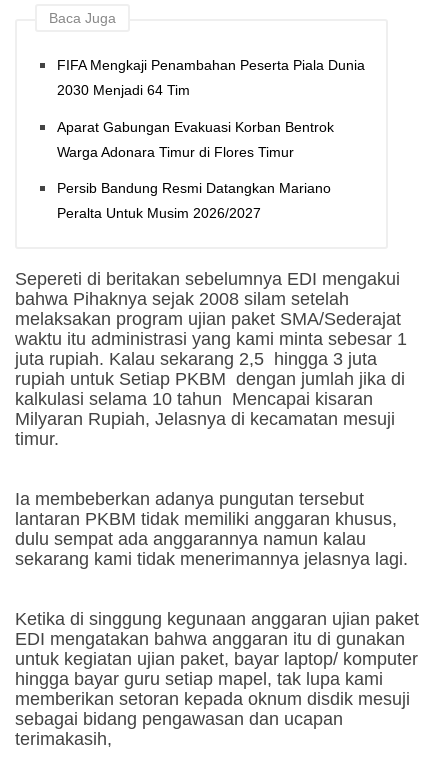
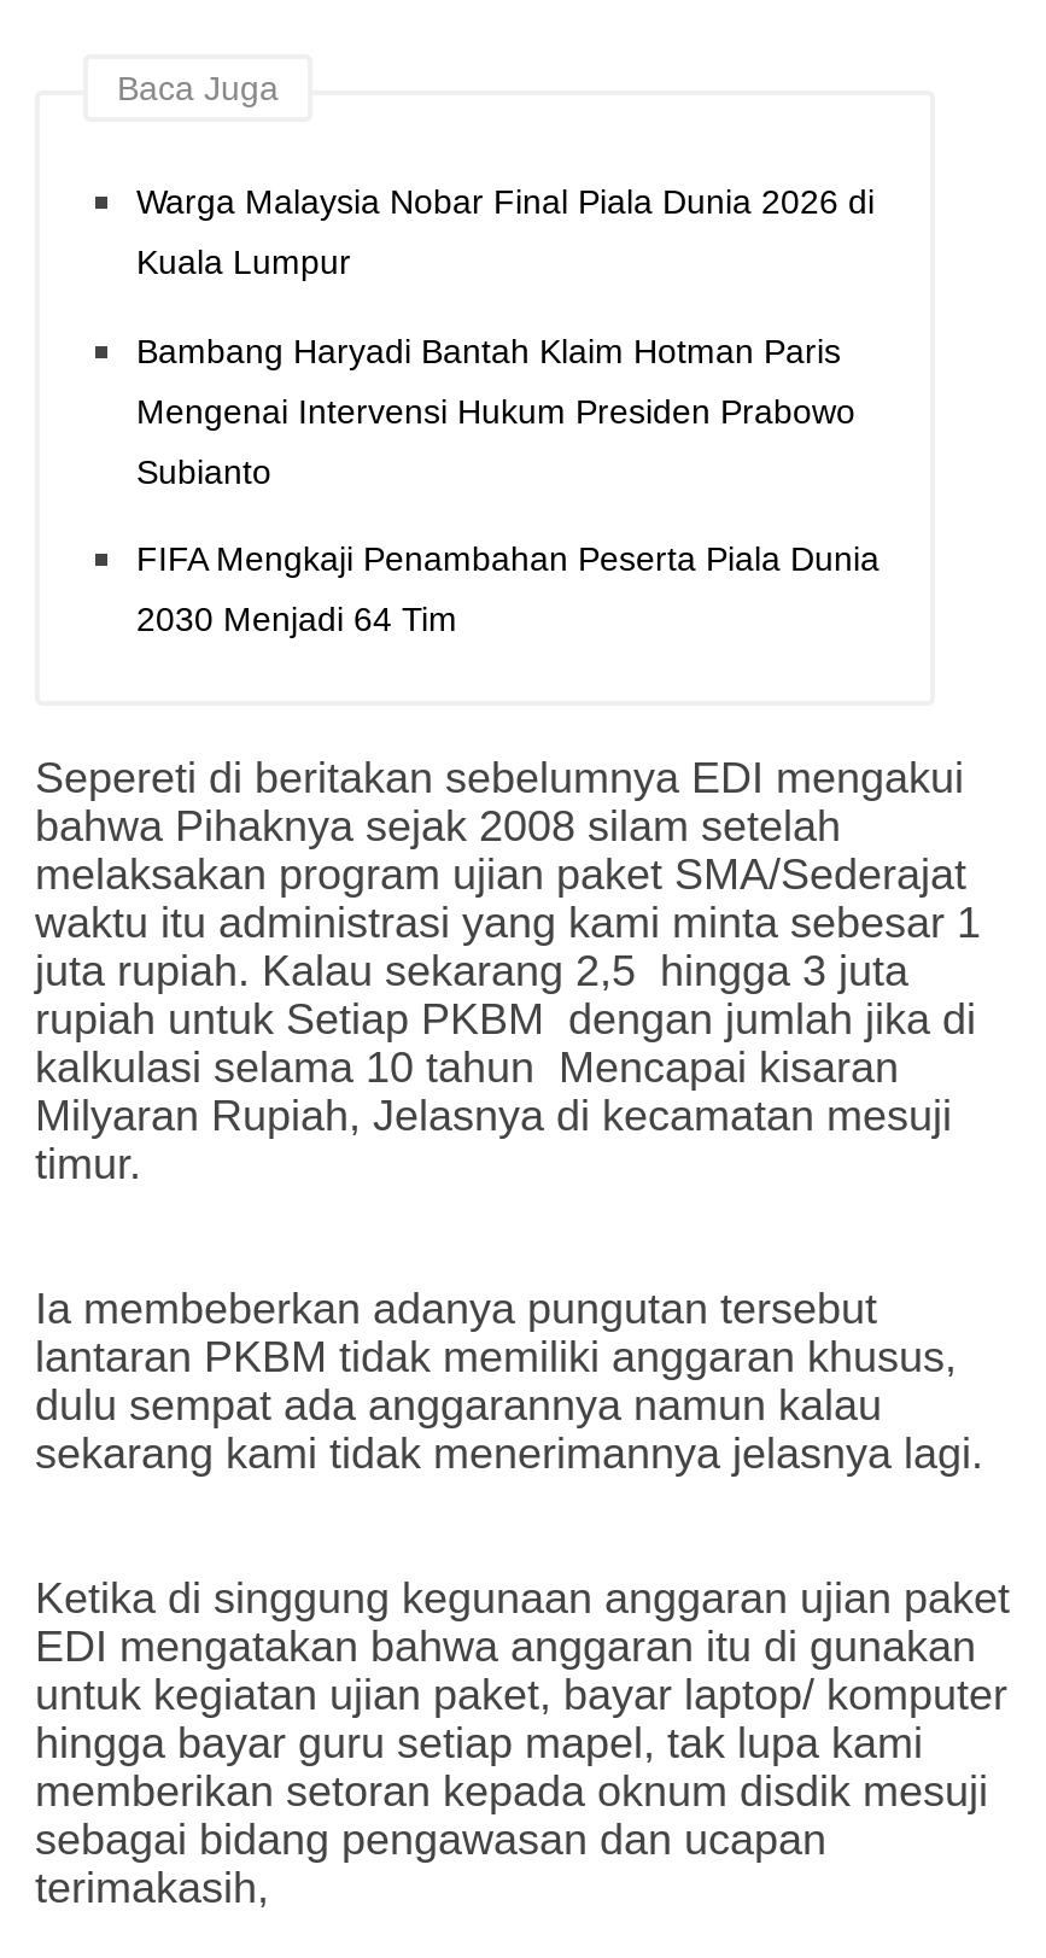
none -> [136,182,875,490] Warga Malaysia Nobar Final Piala Dunia 2026 di | Kuala Lumpur | Bambang Haryadi Bantah Klaim Hotman Paris | Mengenai Intervensi Hukum Presiden Prabowo | Subianto
moved [57,57,365,98] -> [136,540,880,639]: FIFA Mengkaji Penambahan Peserta Piala Dunia | 2030 Menjadi 64 Tim
[57,119,334,221] Aparat Gabungan Evakuasi Korban Bentrok | Warga Adonara Timur di Flores Timur | Persib Bandung Resmi Datangkan Mariano | Peralta Untuk Musim 2026/2027 -> none

